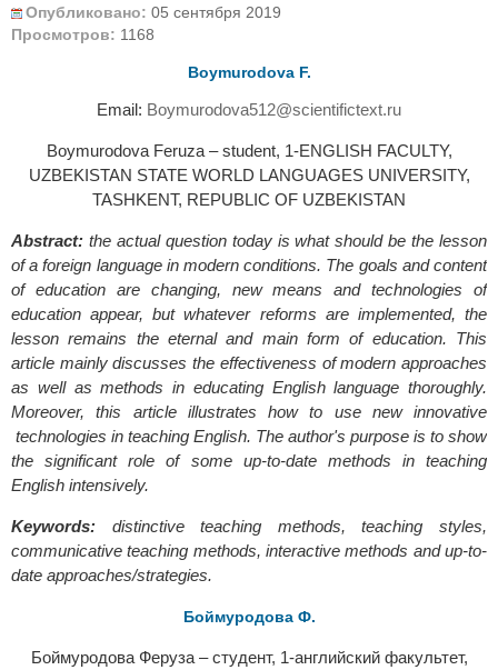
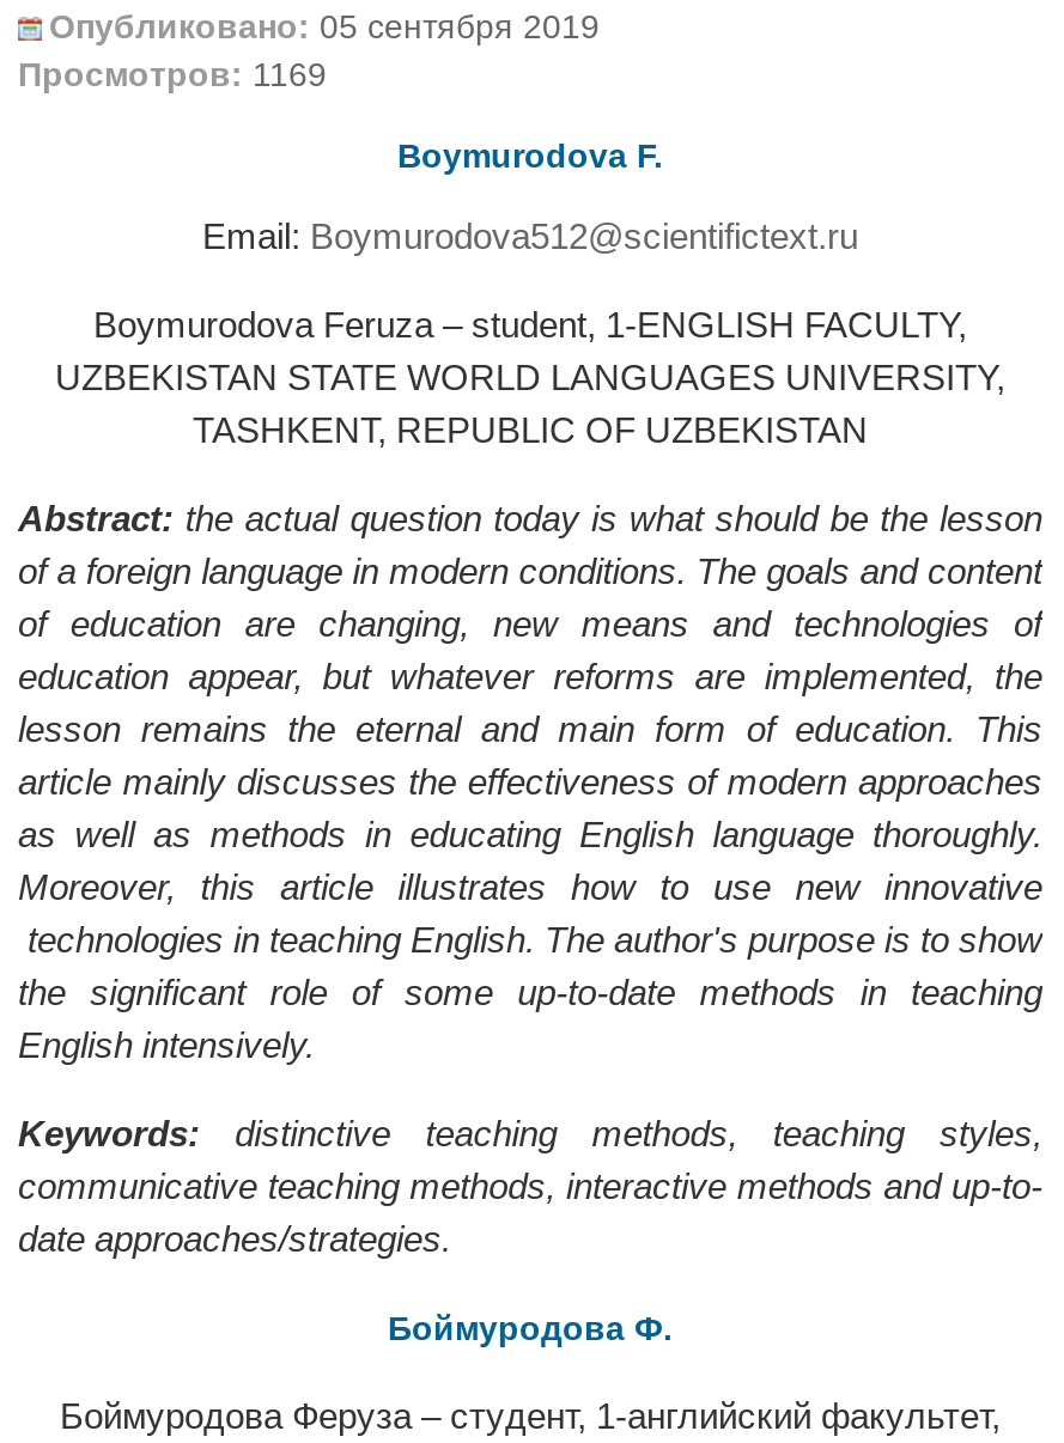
[11,26,155,43] Просмотров: 1168 -> [18,57,327,93] Просмотров: 1169

